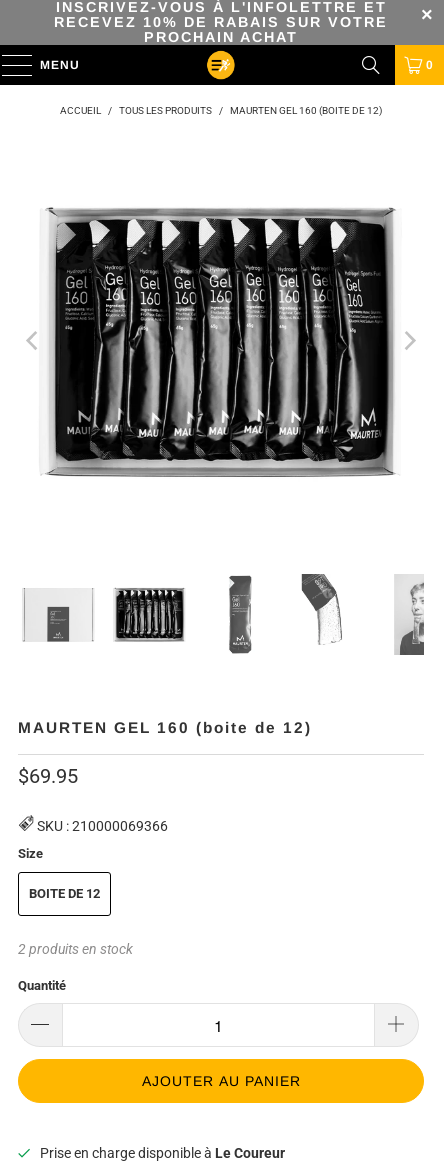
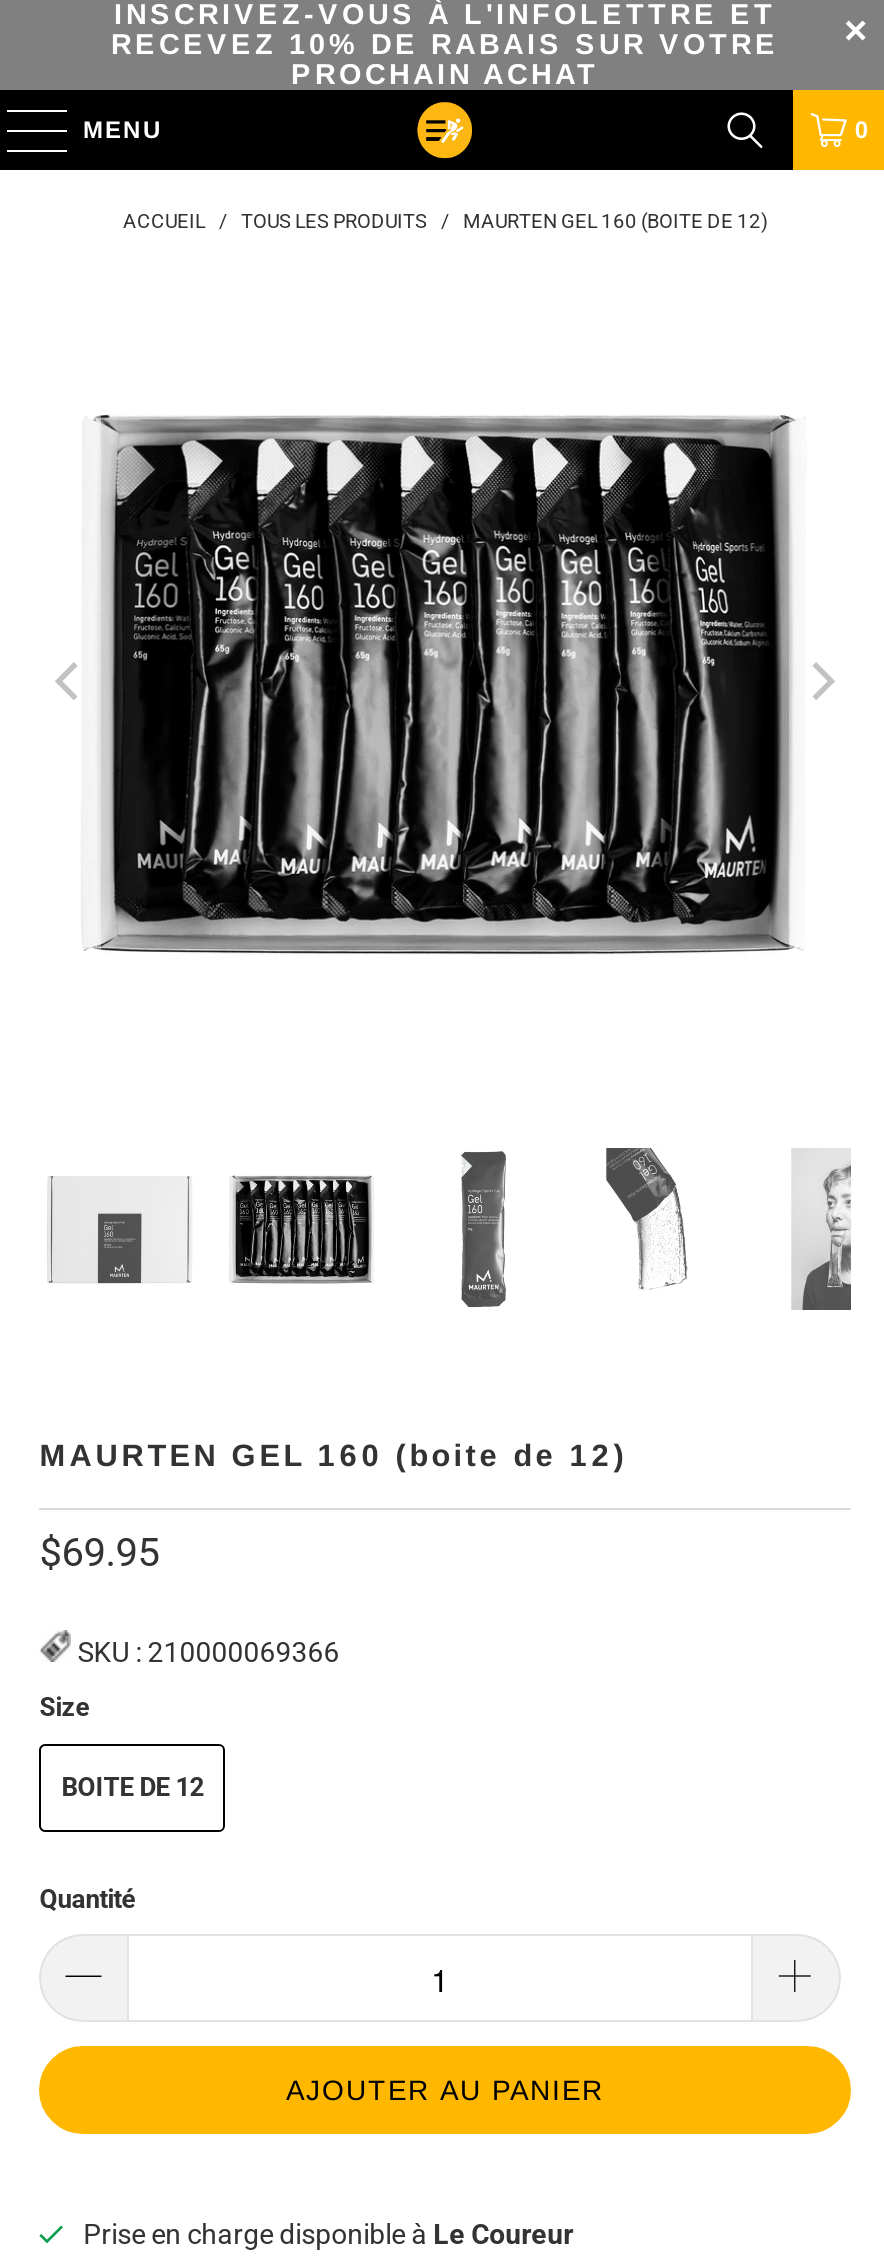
[18,941,133,957] 2 produits en stock -> none

